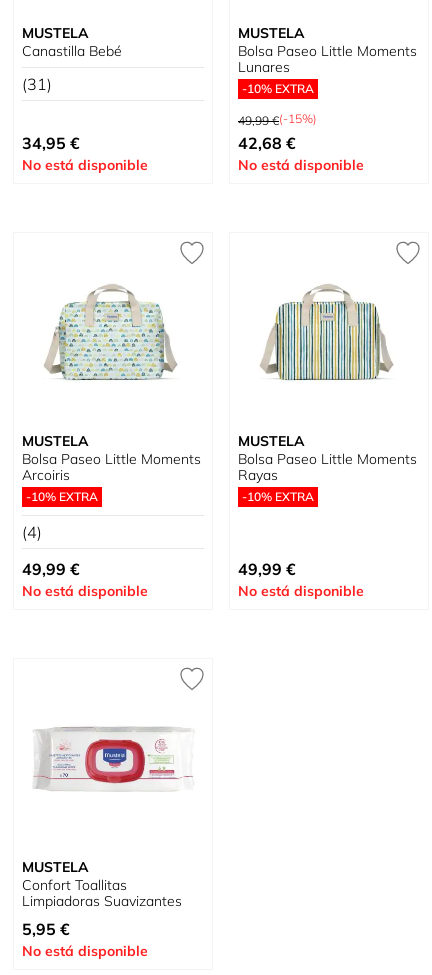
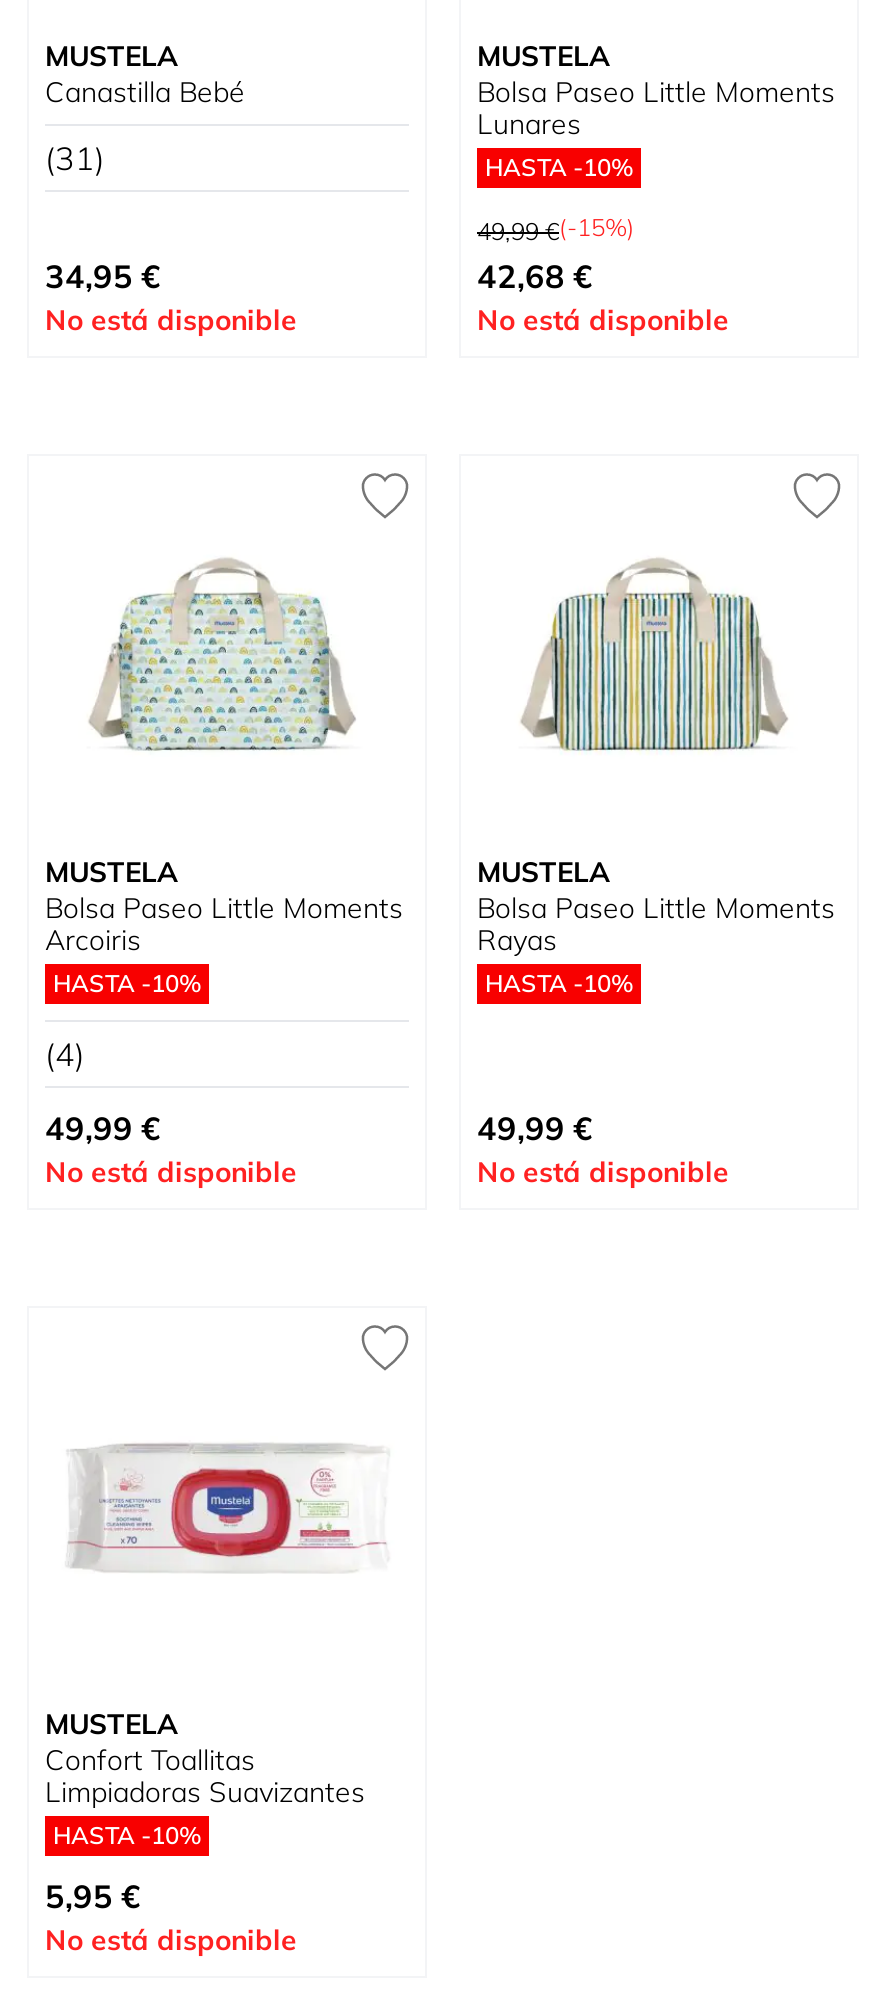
[242,81,314,96] -10% EXTRA -> [485,152,633,182] HASTA -10%
[26,489,98,504] -10% EXTRA -> [53,968,201,998] HASTA -10%
[242,489,314,504] -10% EXTRA -> [485,968,633,998] HASTA -10%
none -> [53,1820,201,1850] HASTA -10%

